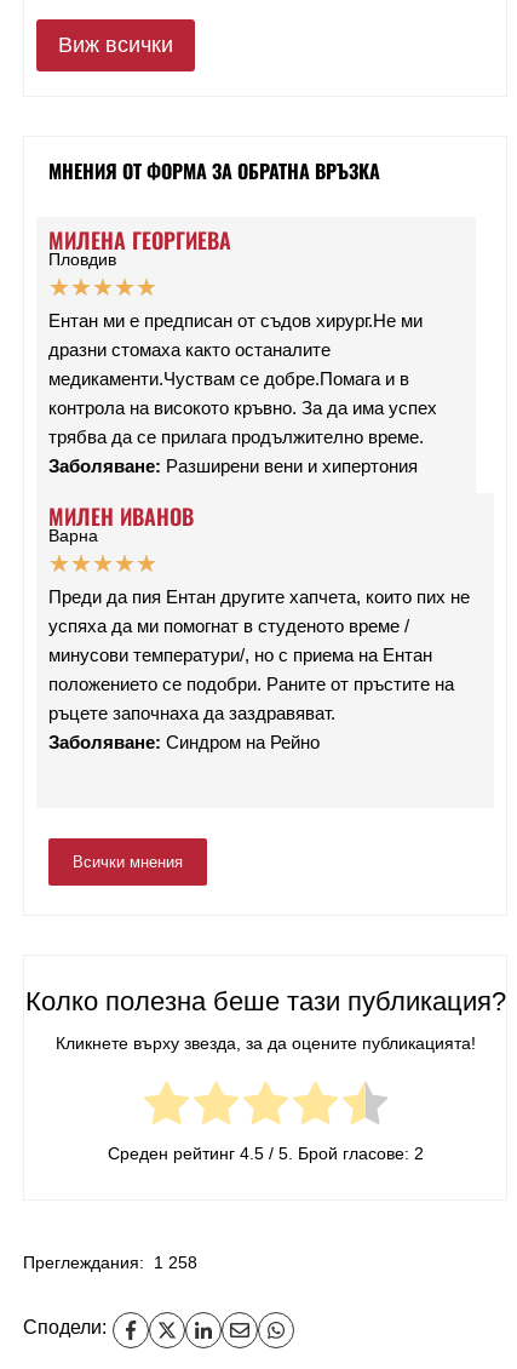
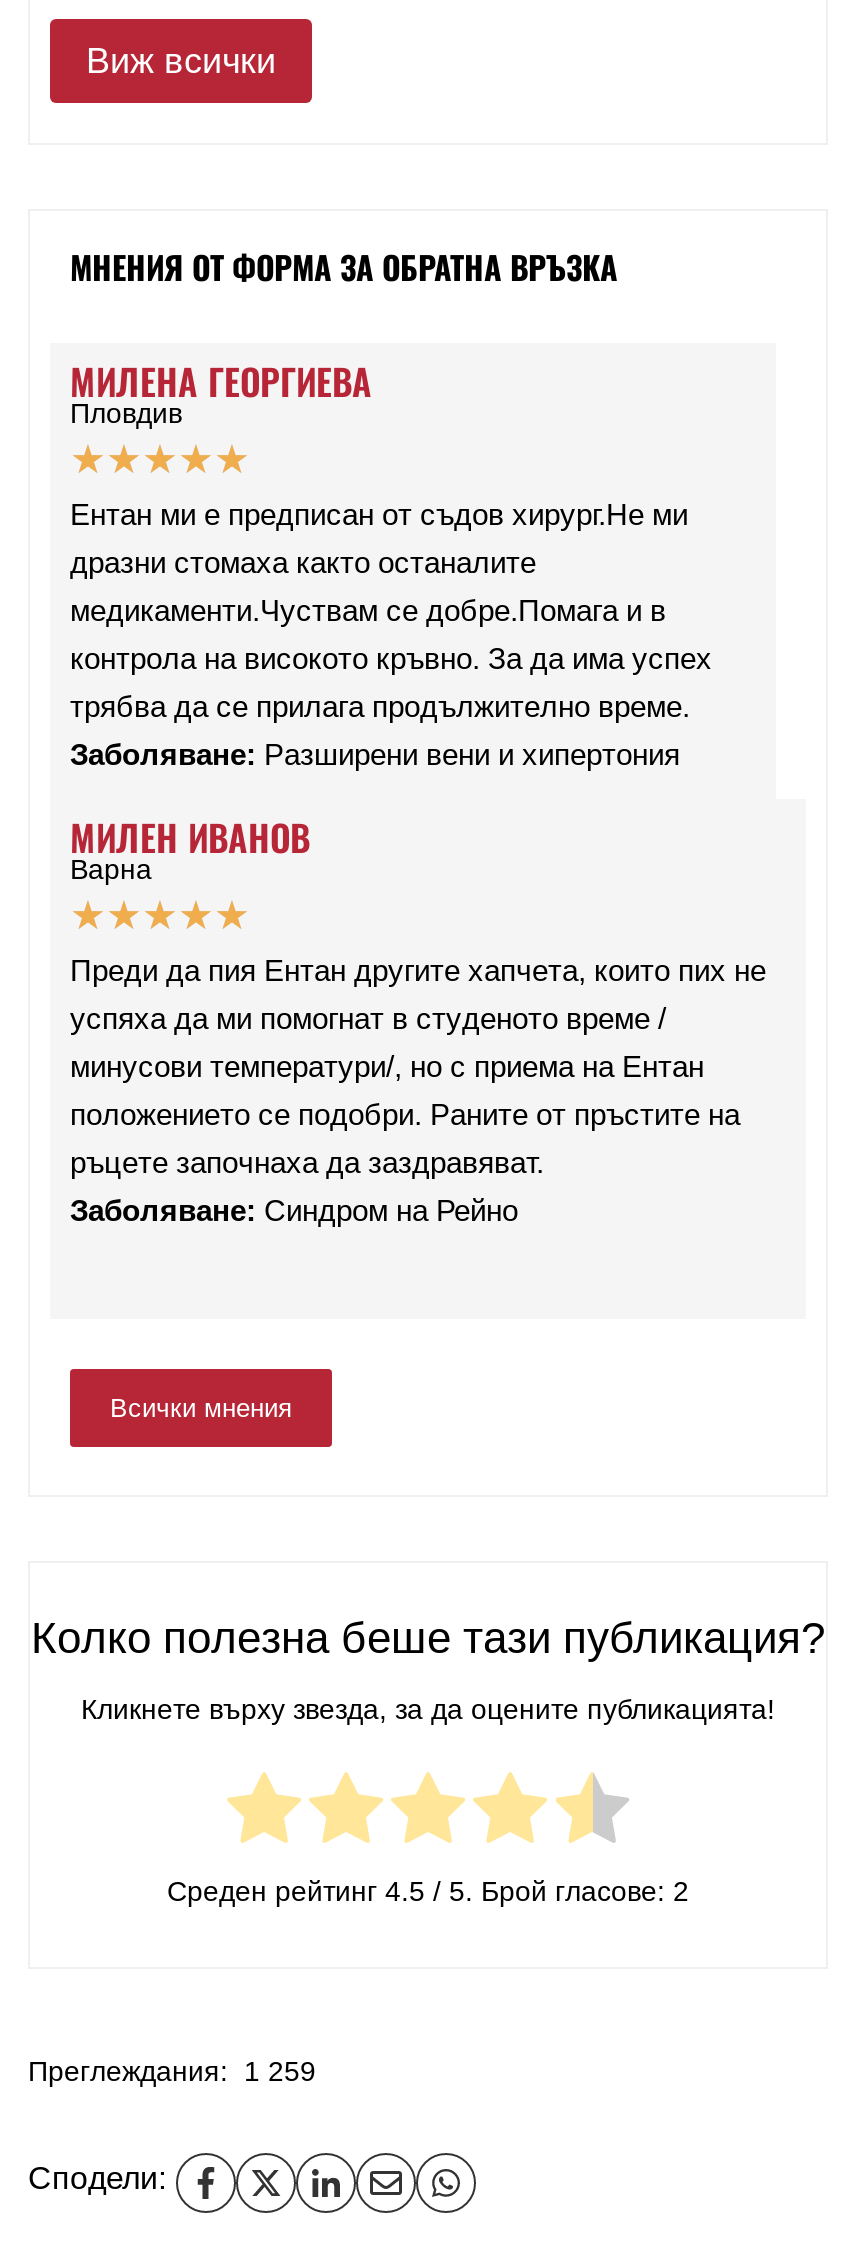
[23,1252,197,1272] Преглеждания: 1 258 -> [28,2054,316,2086] Преглеждания: 1 259

